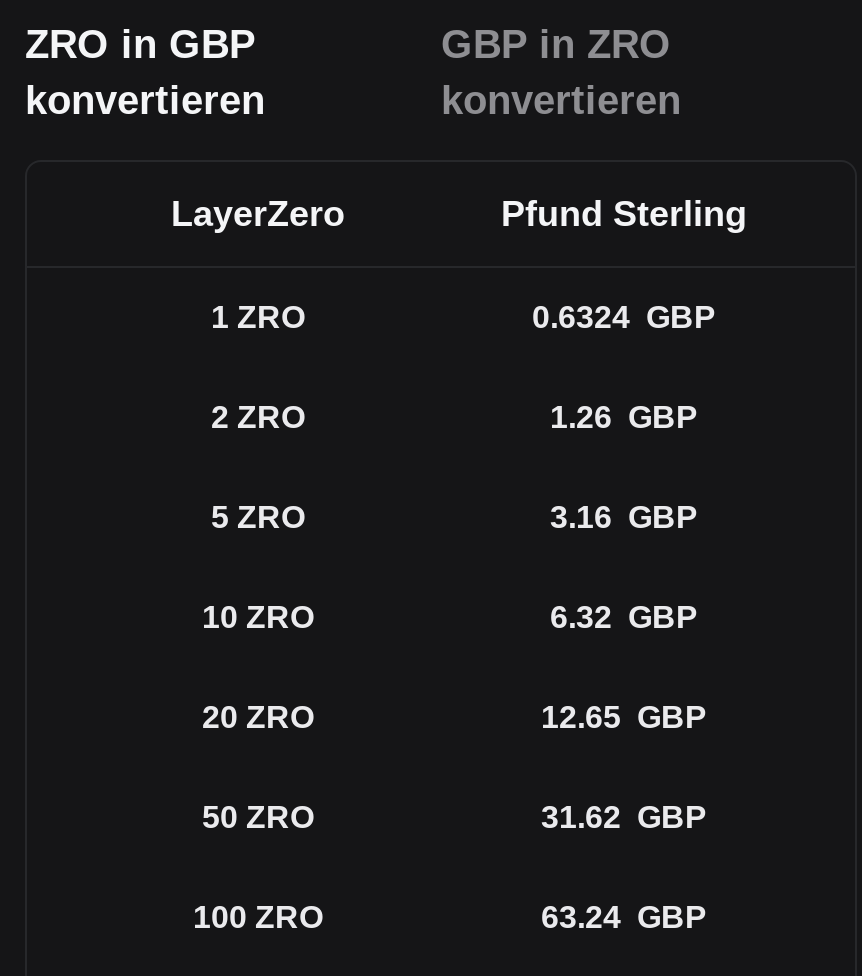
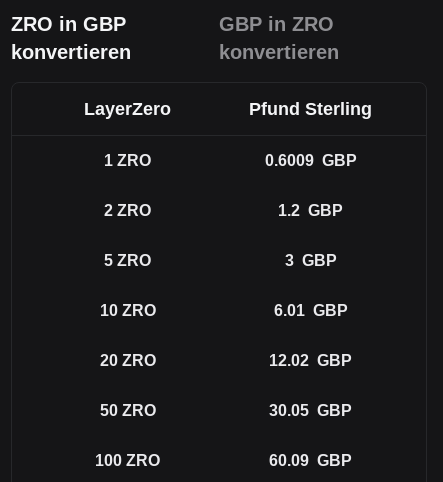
[532,300,716,334] 0.6324 GBP -> [264,152,356,169] 0.6009 GBP
[550,400,698,434] 1.26 GBP -> [278,202,343,219] 1.2 GBP
[550,500,698,534] 3.16 GBP -> [284,252,336,269] 3 GBP
[550,600,698,634] 6.32 GBP -> [273,302,347,319] 6.01 GBP
[541,700,707,734] 12.65 GBP -> [269,352,352,369] 12.02 GBP
[541,800,707,834] 31.62 GBP -> [269,402,352,419] 30.05 GBP
[541,900,707,934] 63.24 GBP -> [269,452,352,469] 60.09 GBP

